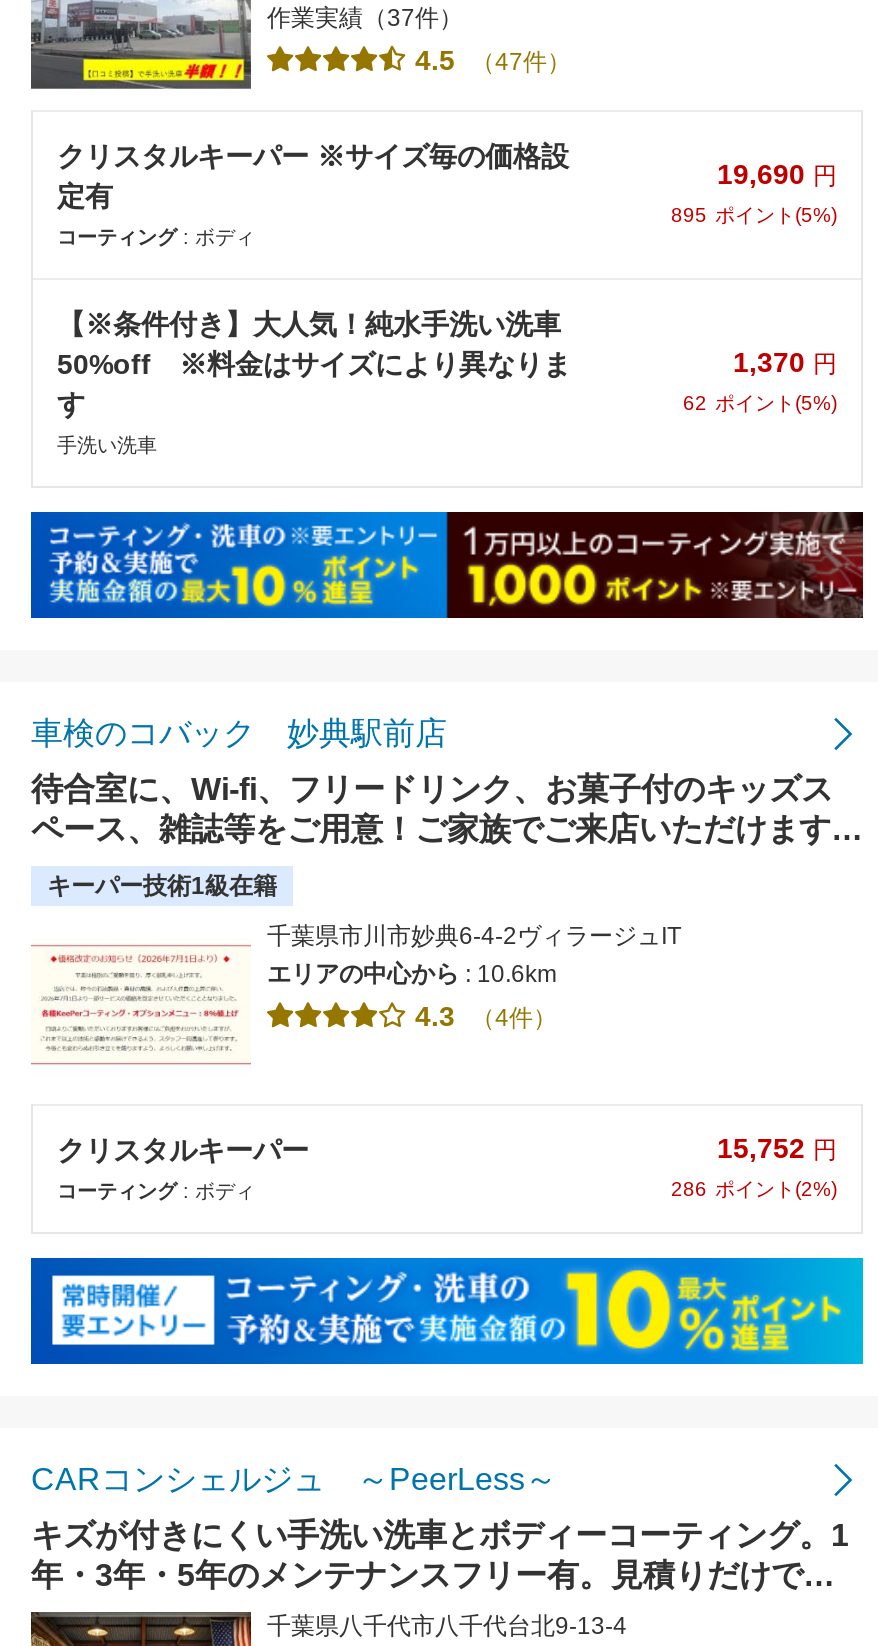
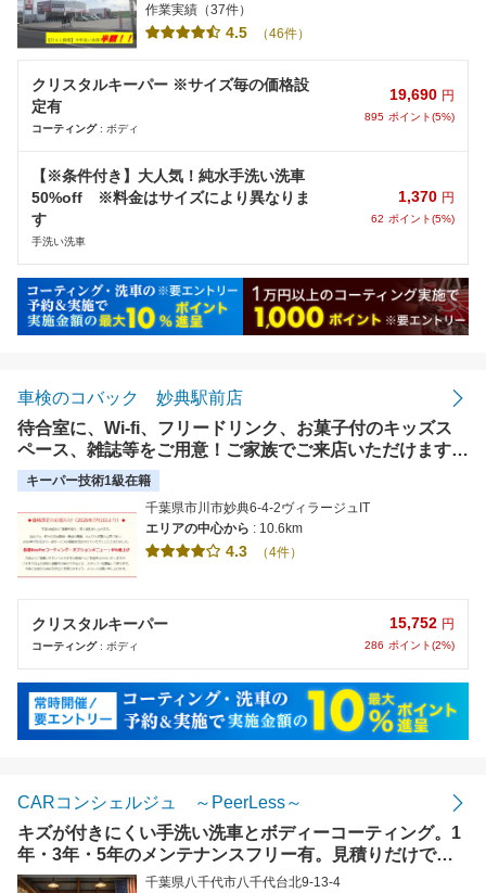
[415,45,571,77] 4.5 （47件） -> [226,24,310,42] 4.5 （46件）

